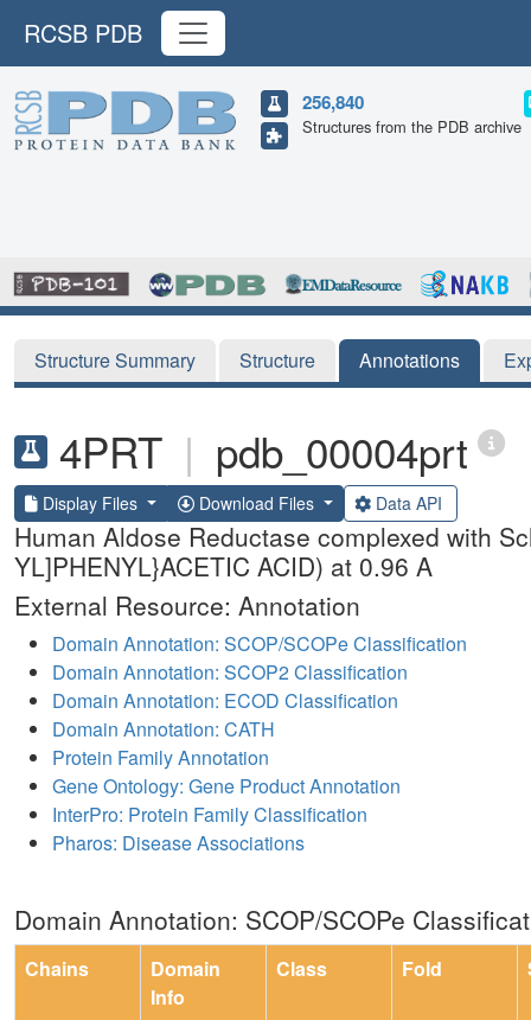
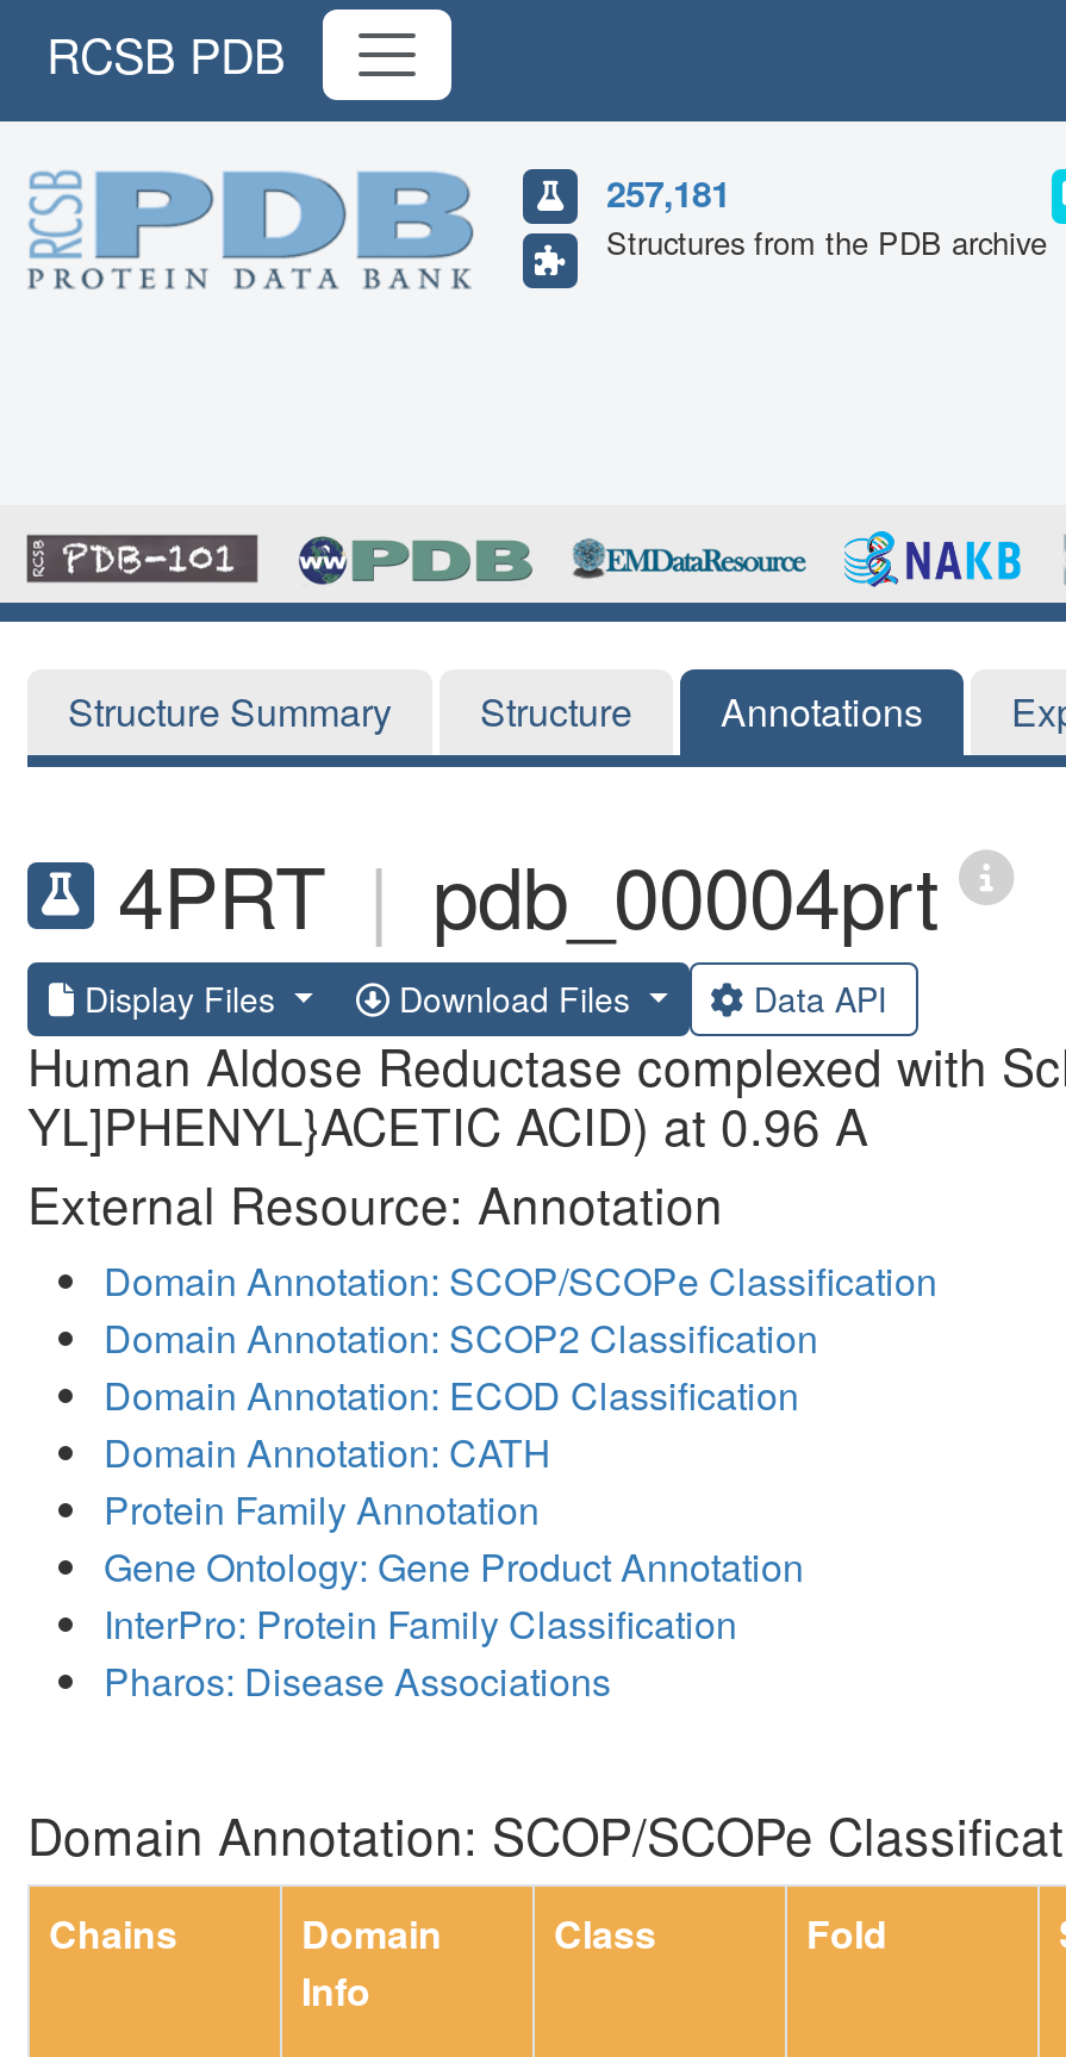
[302,89,364,115] 256,840 -> [606,167,730,219] 257,181

